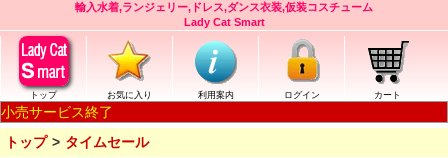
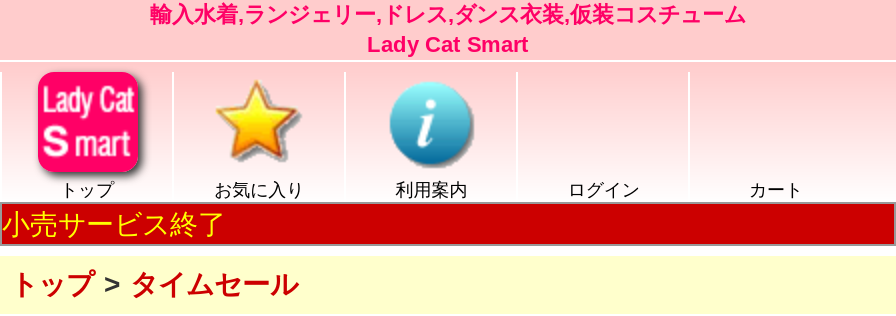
[286,39,320,82] [image] -> none
[367,40,410,84] [image] -> none

